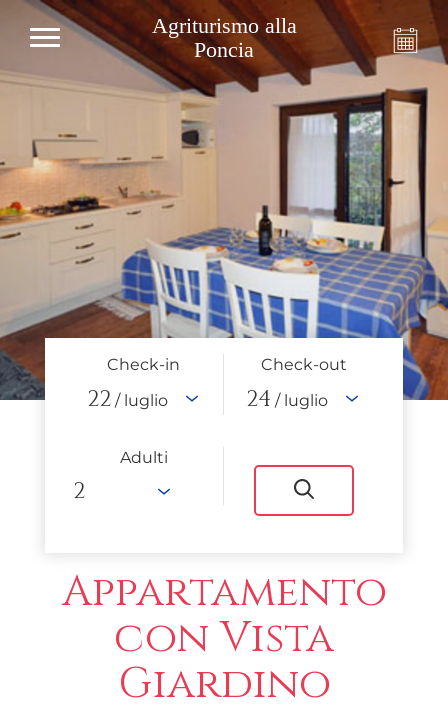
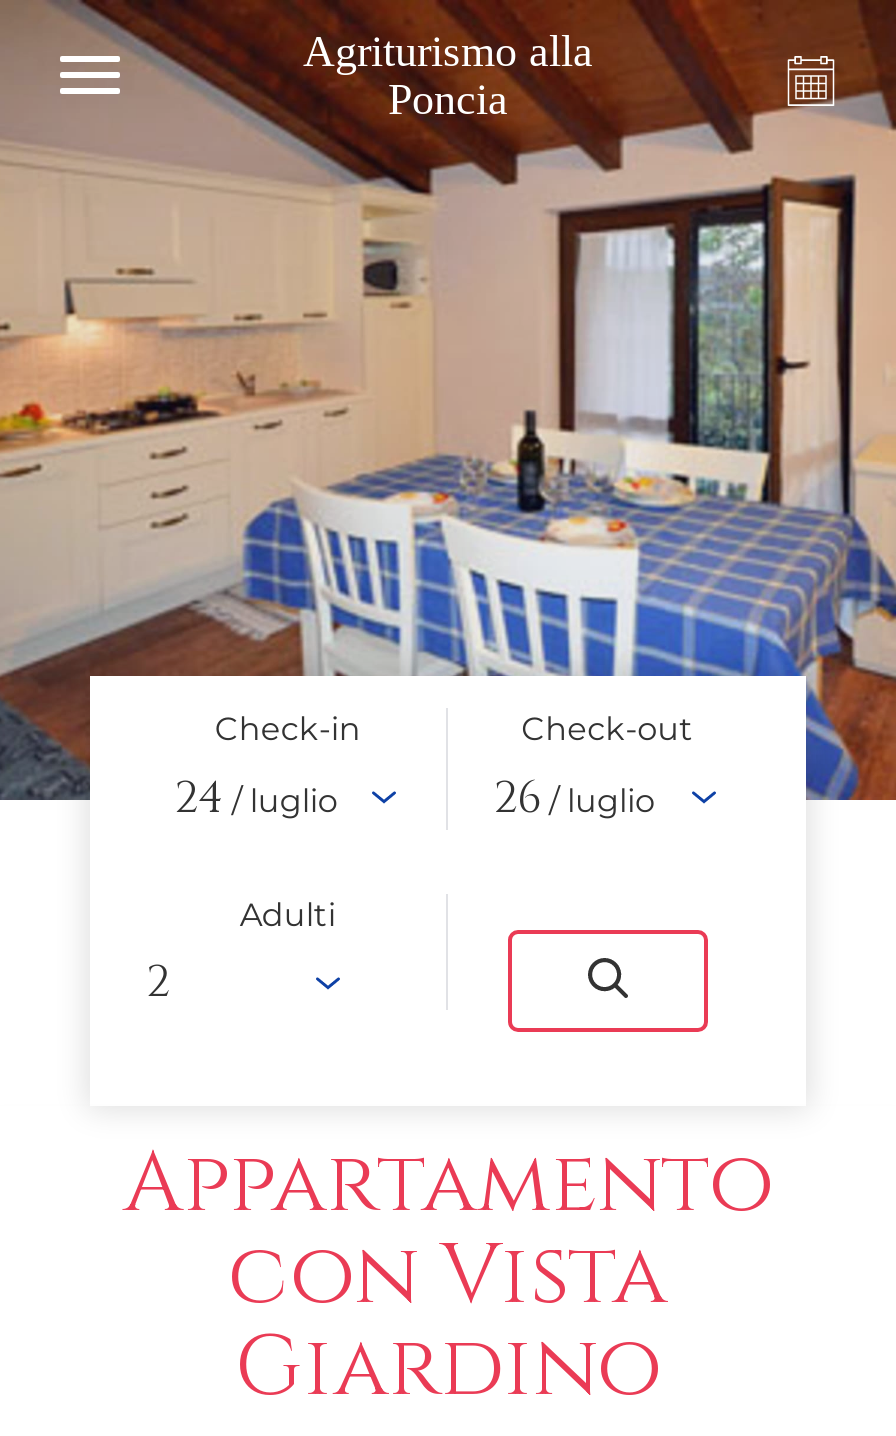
[87,385,168,414] 22 / luglio -> [174,770,338,828] 24 / luglio
[246,385,328,414] 24 / luglio -> [493,770,655,828] 26 / luglio

